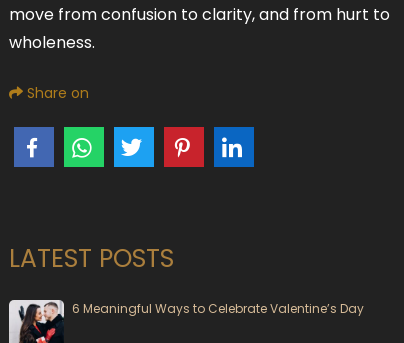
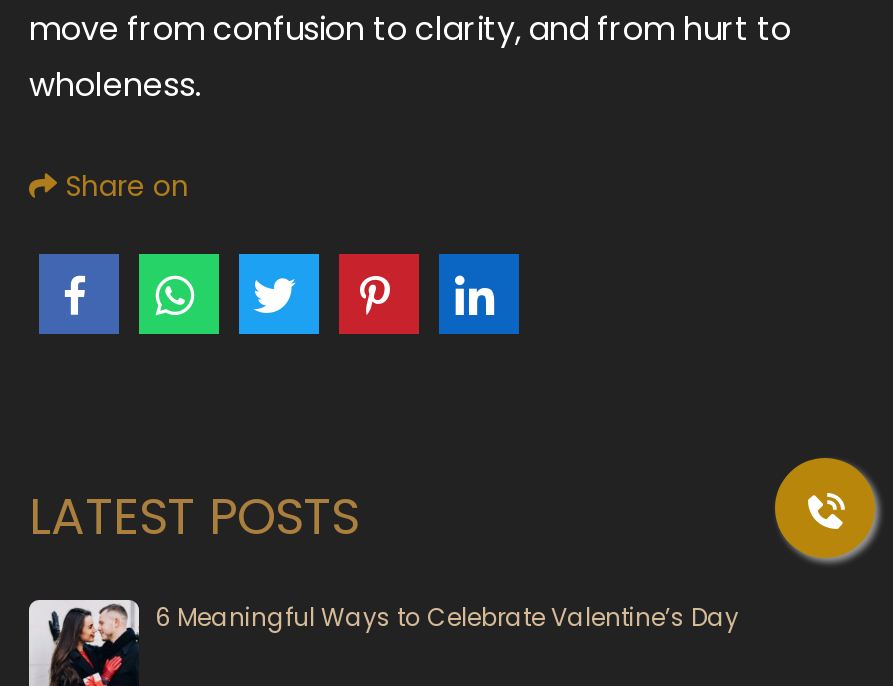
none -> [773,456,881,564] [image]

